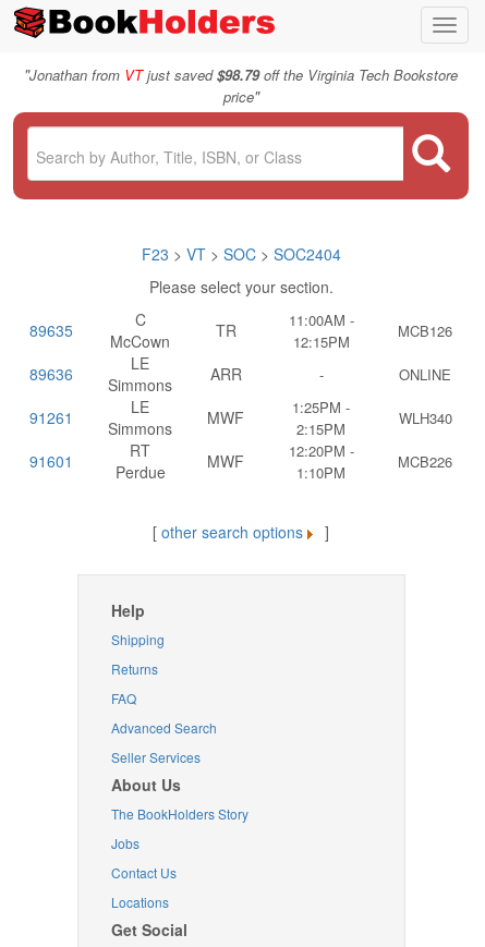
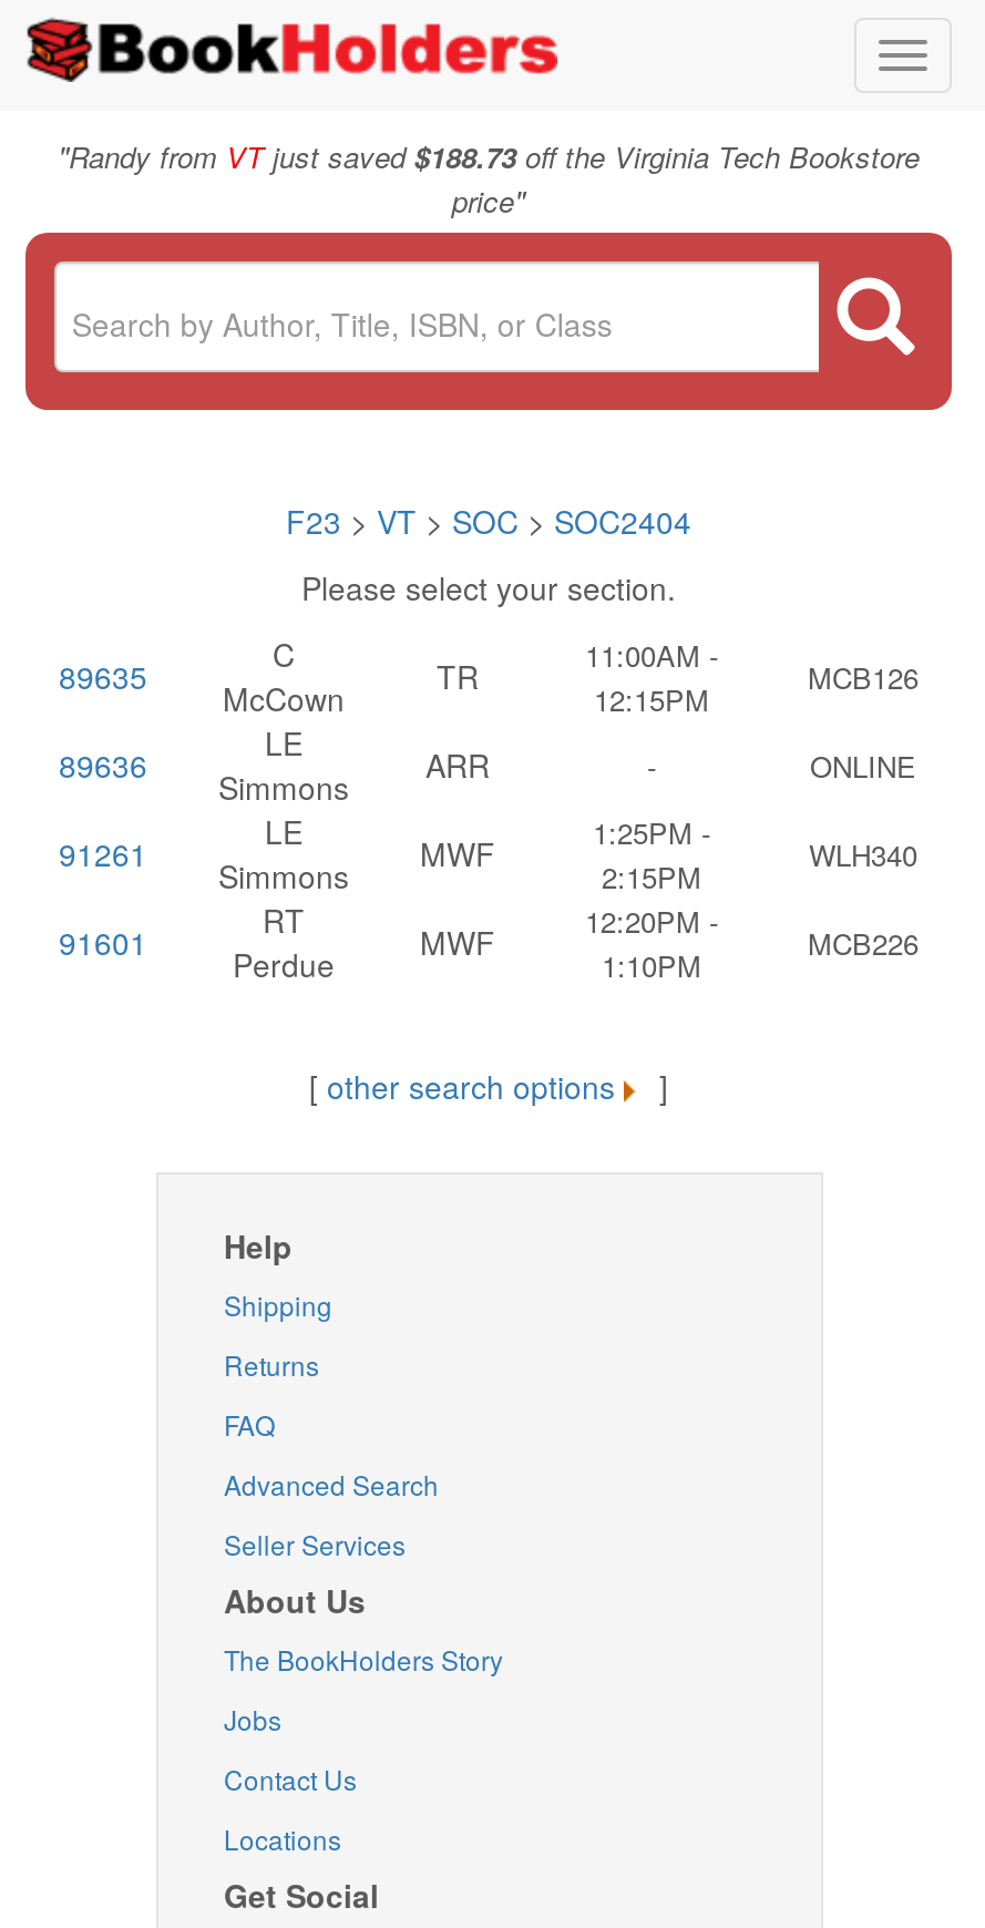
[24,63,458,85] "Jonathan from VT just saved$98.79 off the Virginia Tech Bookstore -> [58,133,920,177] "Randy from VT just saved$188.73 off the Virginia Tech Bookstore

